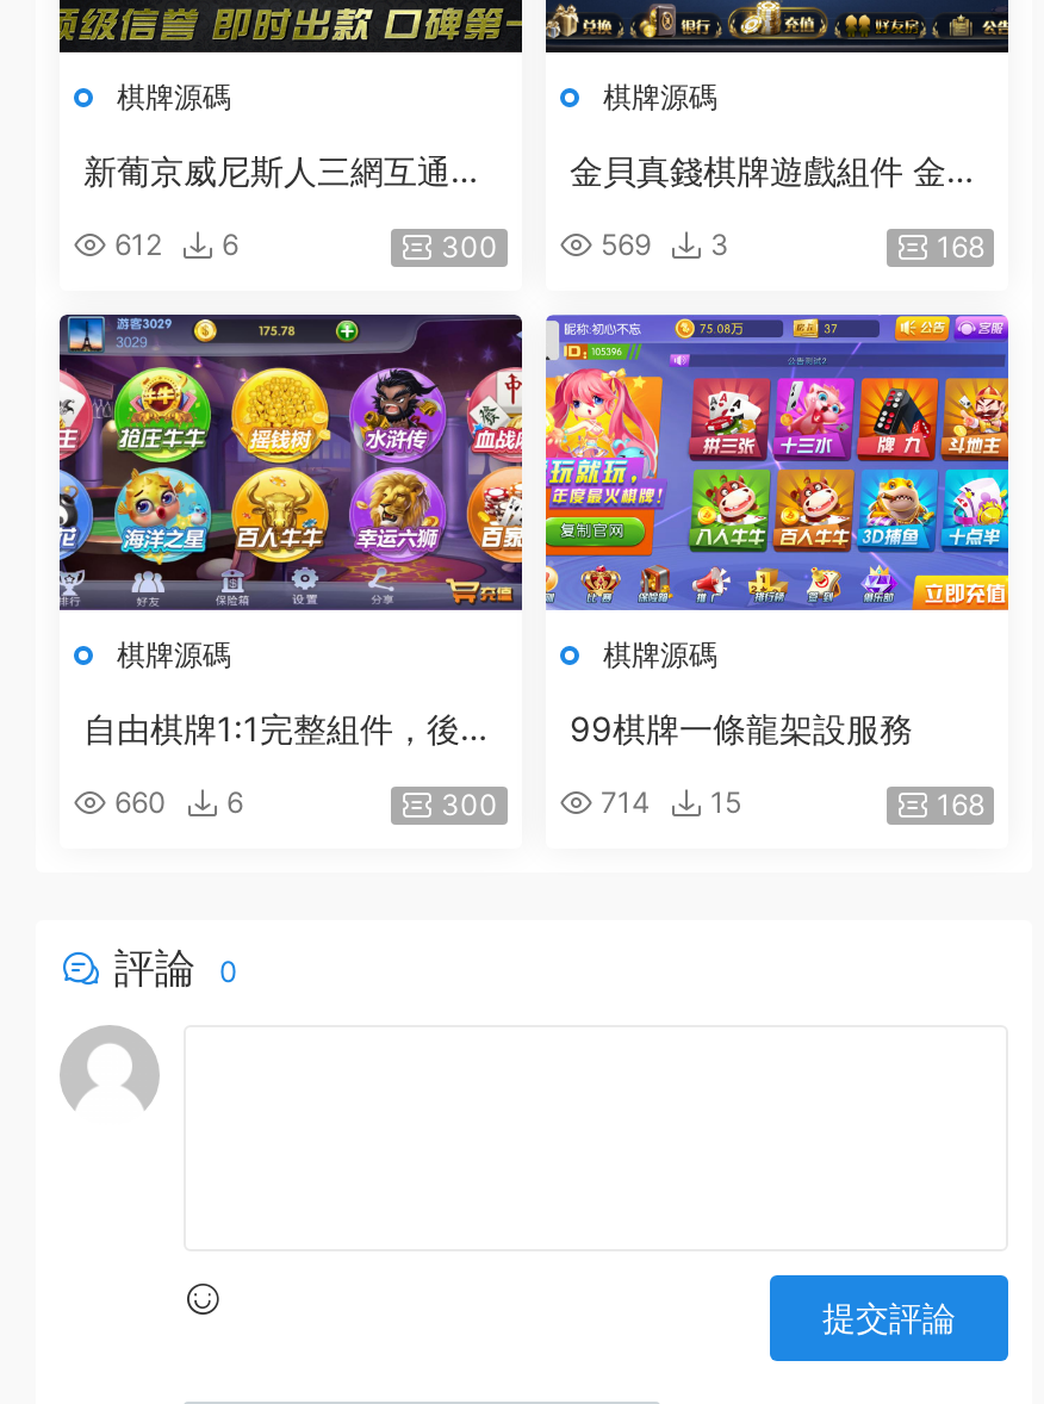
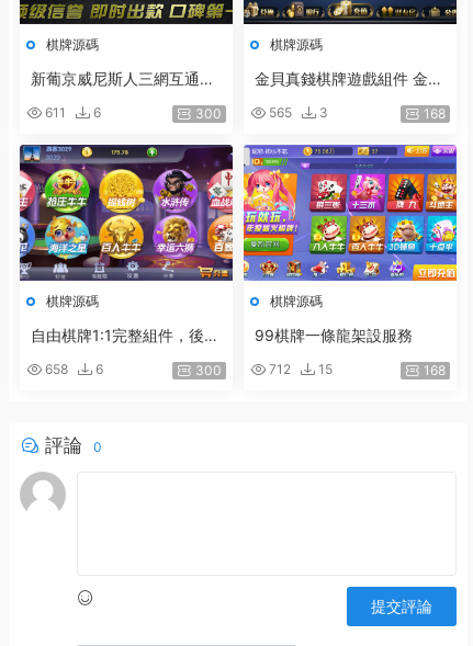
[107,226,162,261] 612 -> [42,104,66,120] 611
[594,226,651,261] 569 -> [266,104,292,120] 565
[107,784,167,819] 660 -> [42,361,68,377] 658
[594,784,741,819] 714 15 -> [266,361,333,377] 712 15

